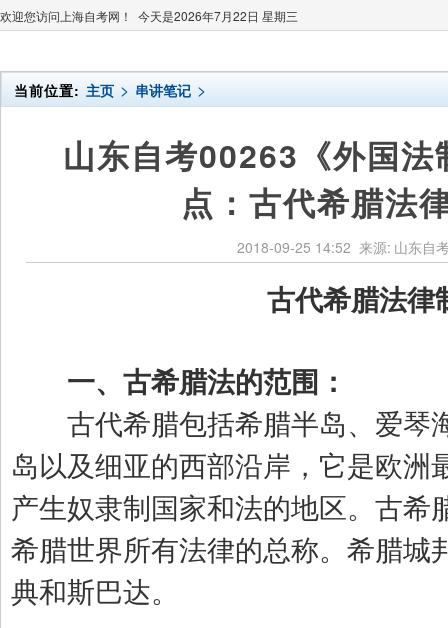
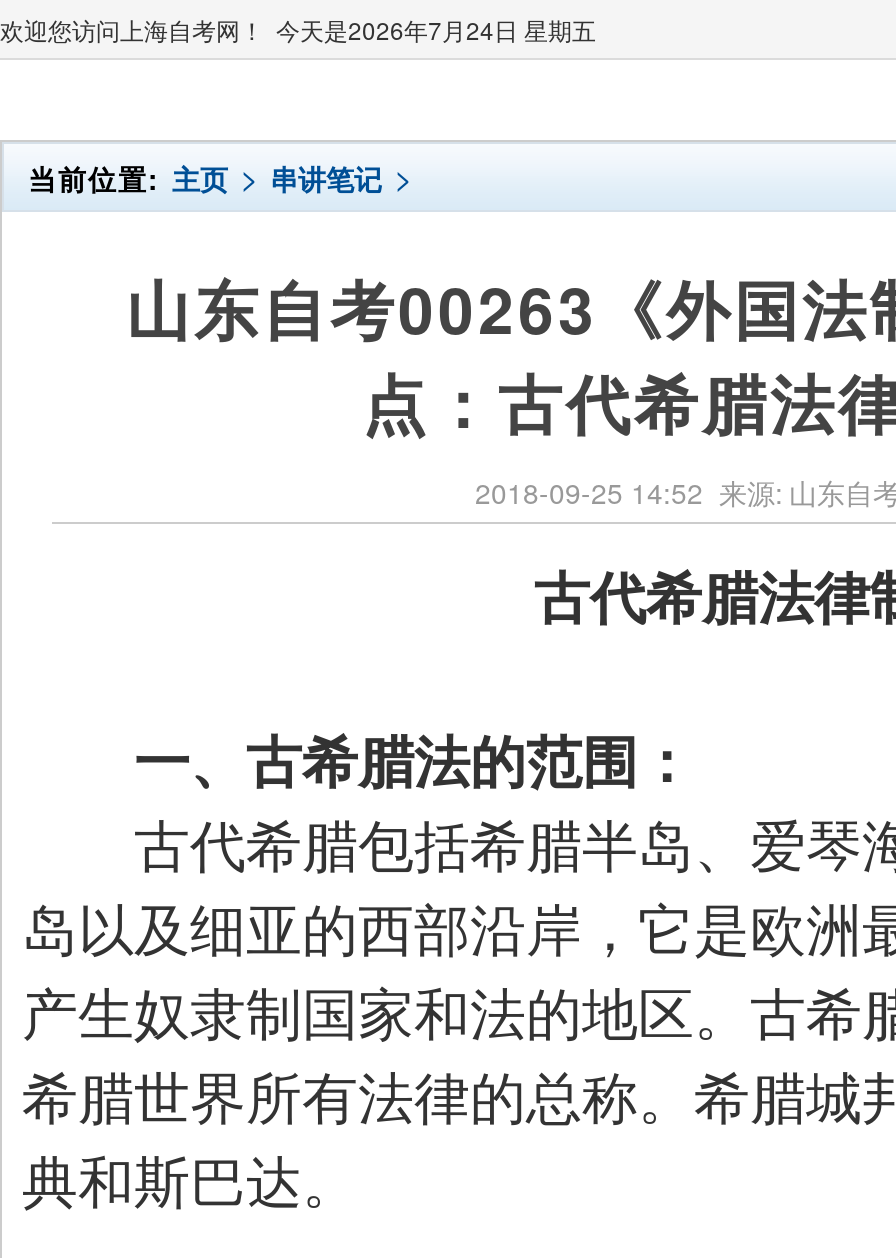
[0,7,298,24] 欢迎您访问上海自考网！ 今天是2026年7月22日 星期三 -> [0,12,596,46] 欢迎您访问上海自考网！ 今天是2026年7月24日 星期五

